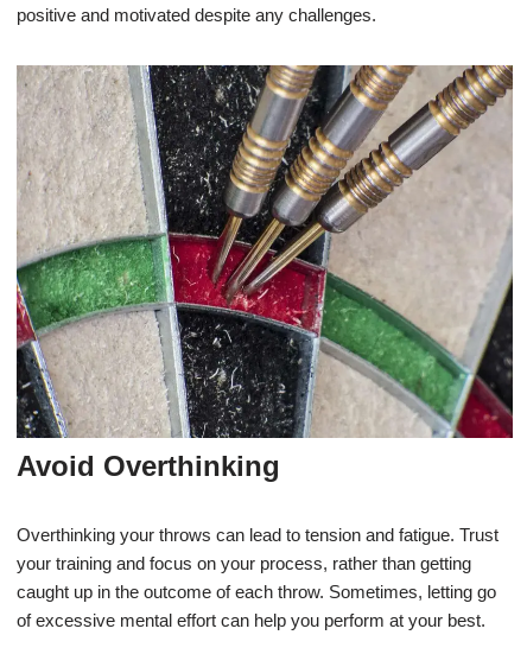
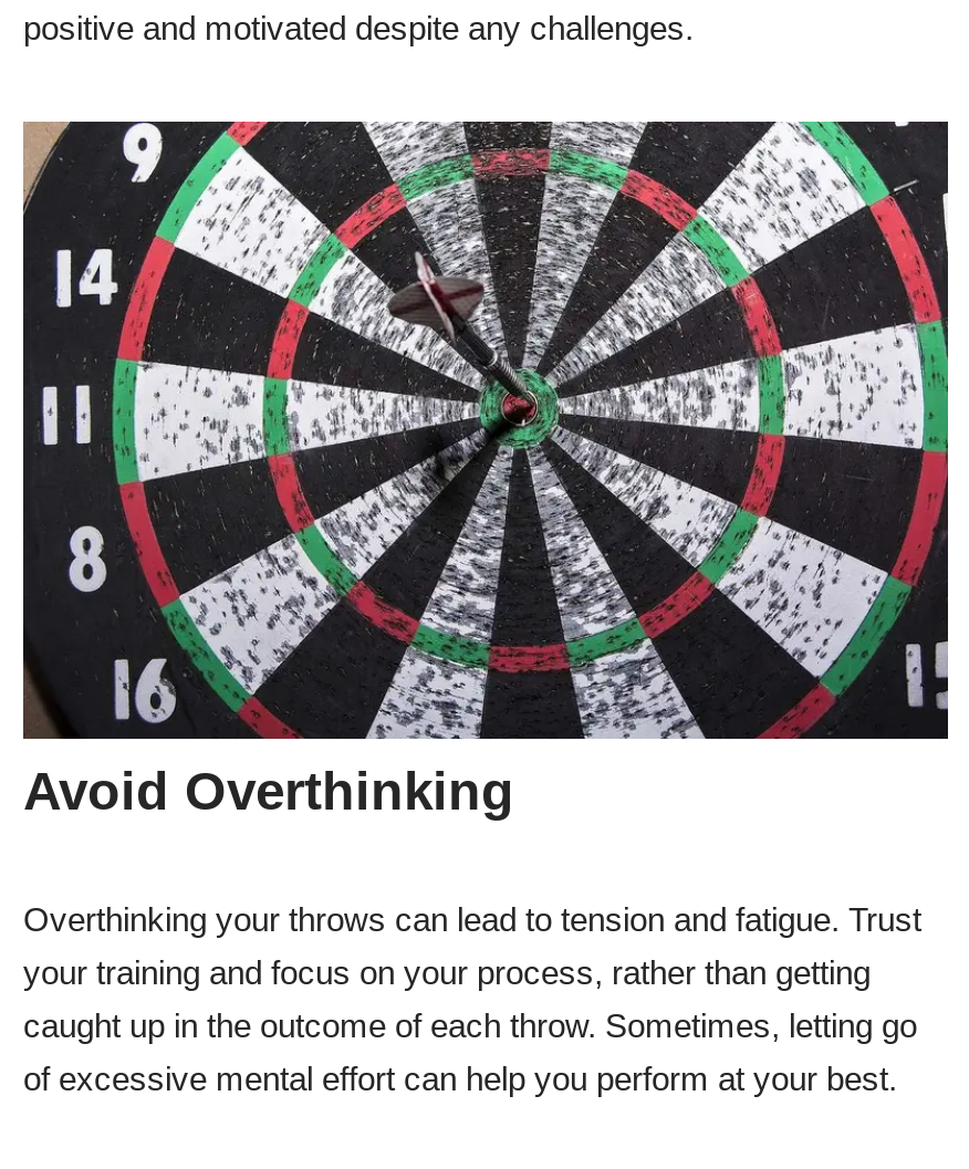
[15,64,514,439] [image] -> [21,119,950,741] [image]

